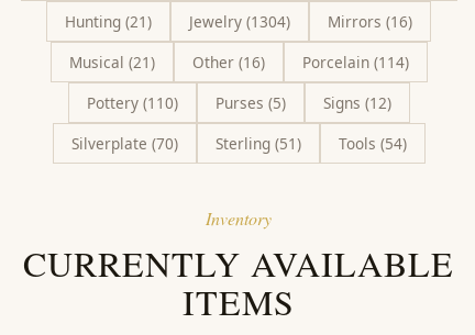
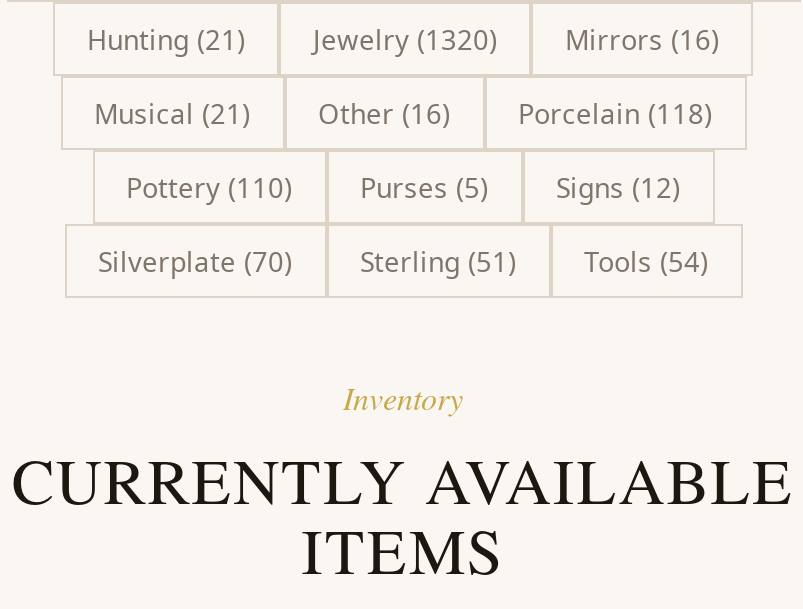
[65,11,412,32] Hunting (21) Jewelry (1304) Mirrors (16) -> [87,20,719,58] Hunting (21) Jewelry (1320) Mirrors (16)
[69,52,408,72] Musical (21) Other (16) Porcelain (114) -> [94,94,712,132] Musical (21) Other (16) Porcelain (118)

